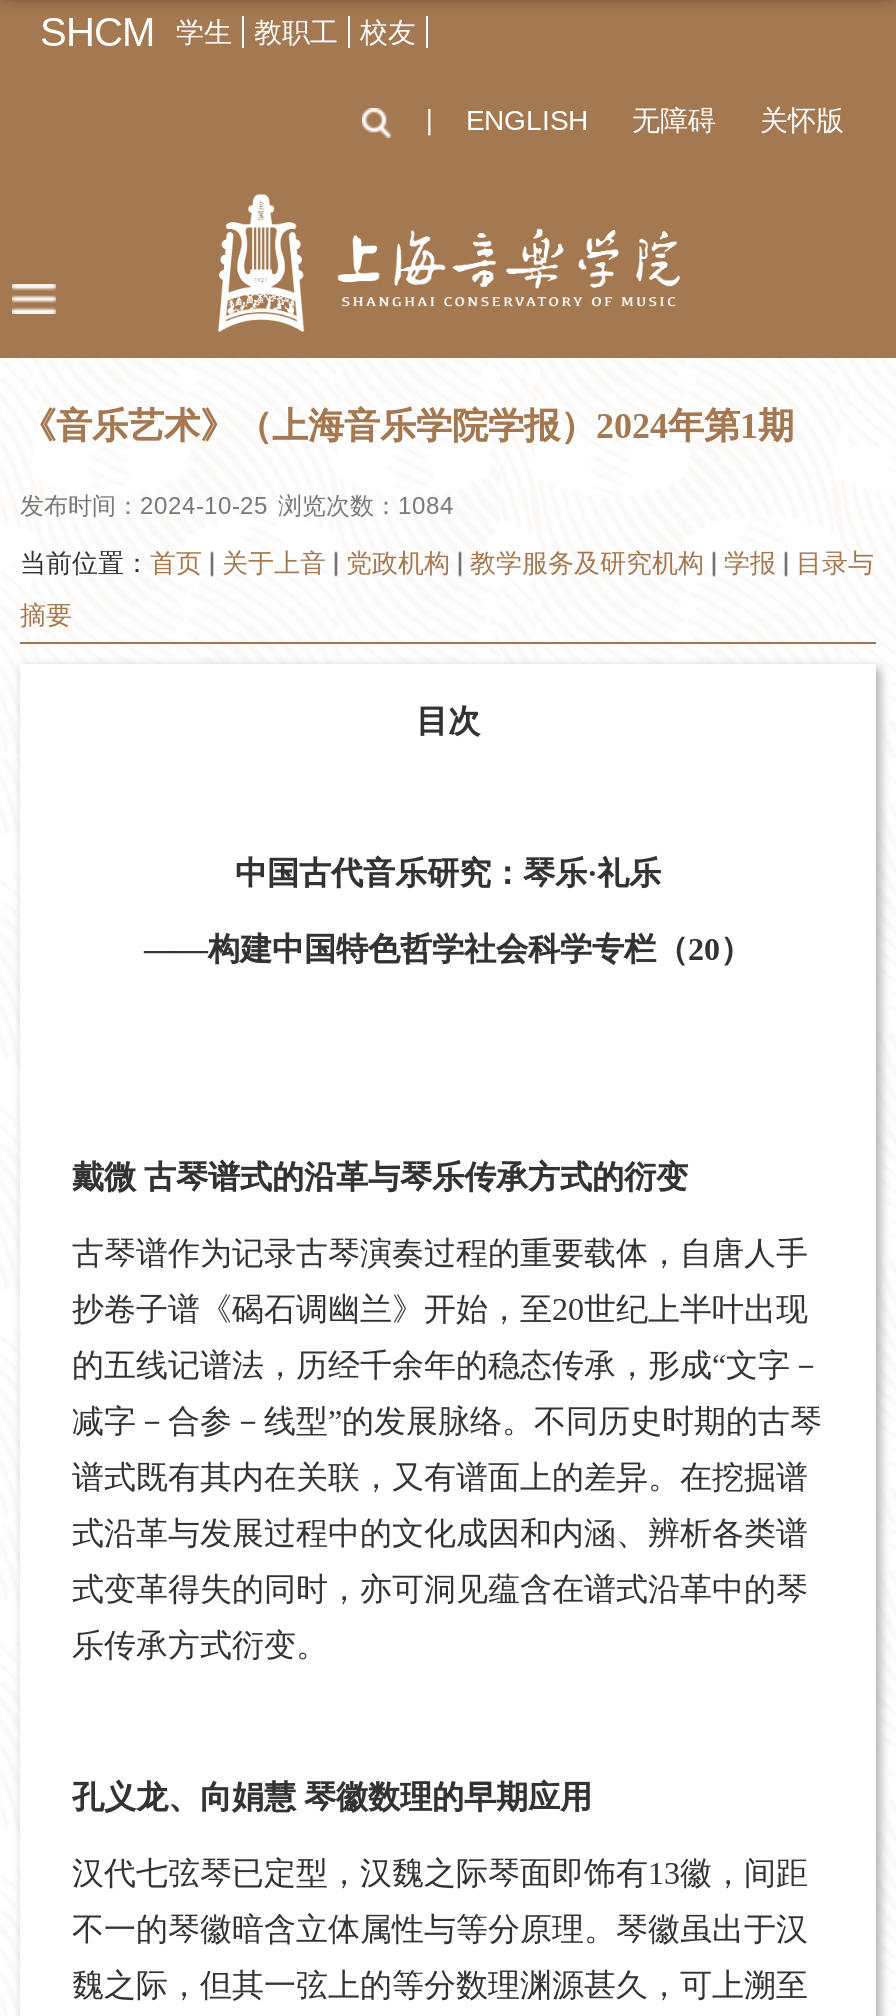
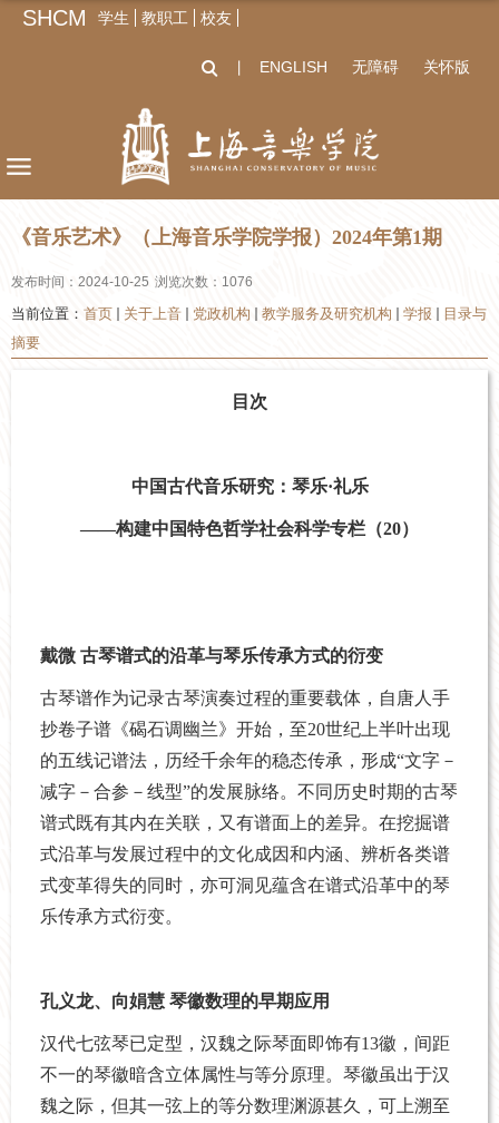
[20,492,454,520] 发布时间：2024-10-25 浏览次数：1084 -> [11,274,253,290] 发布时间：2024-10-25 浏览次数：1076

